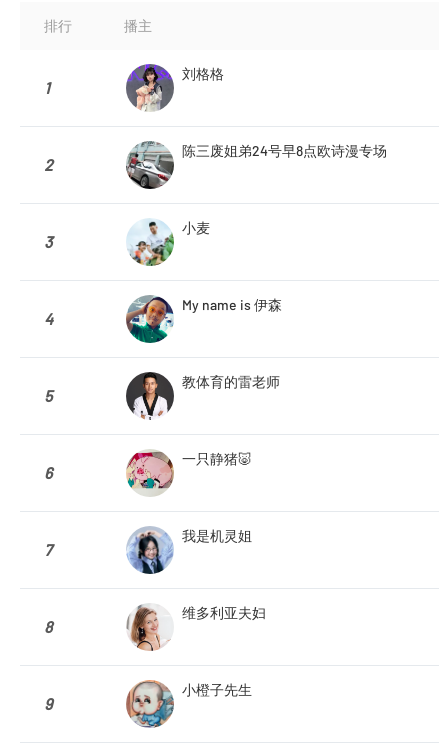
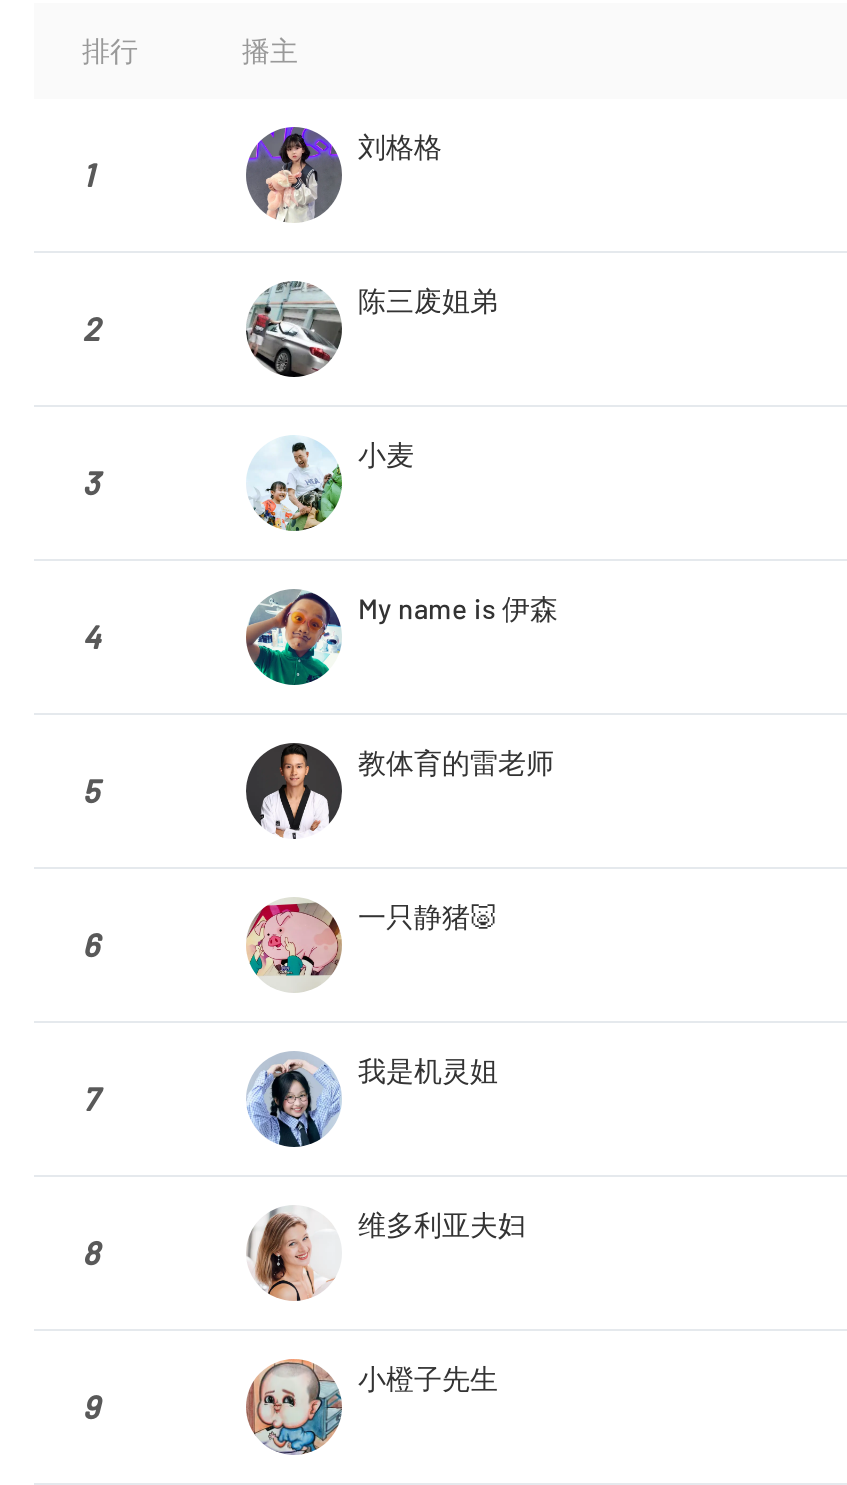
[182,143,387,159] 陈三废姐弟24号早8点欧诗漫专场 -> [358,285,498,317] 陈三废姐弟

